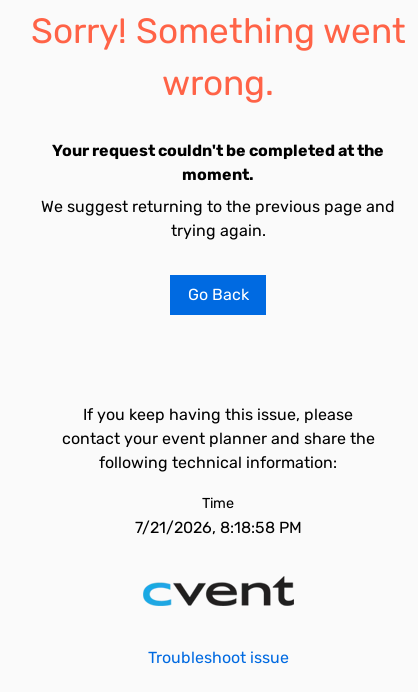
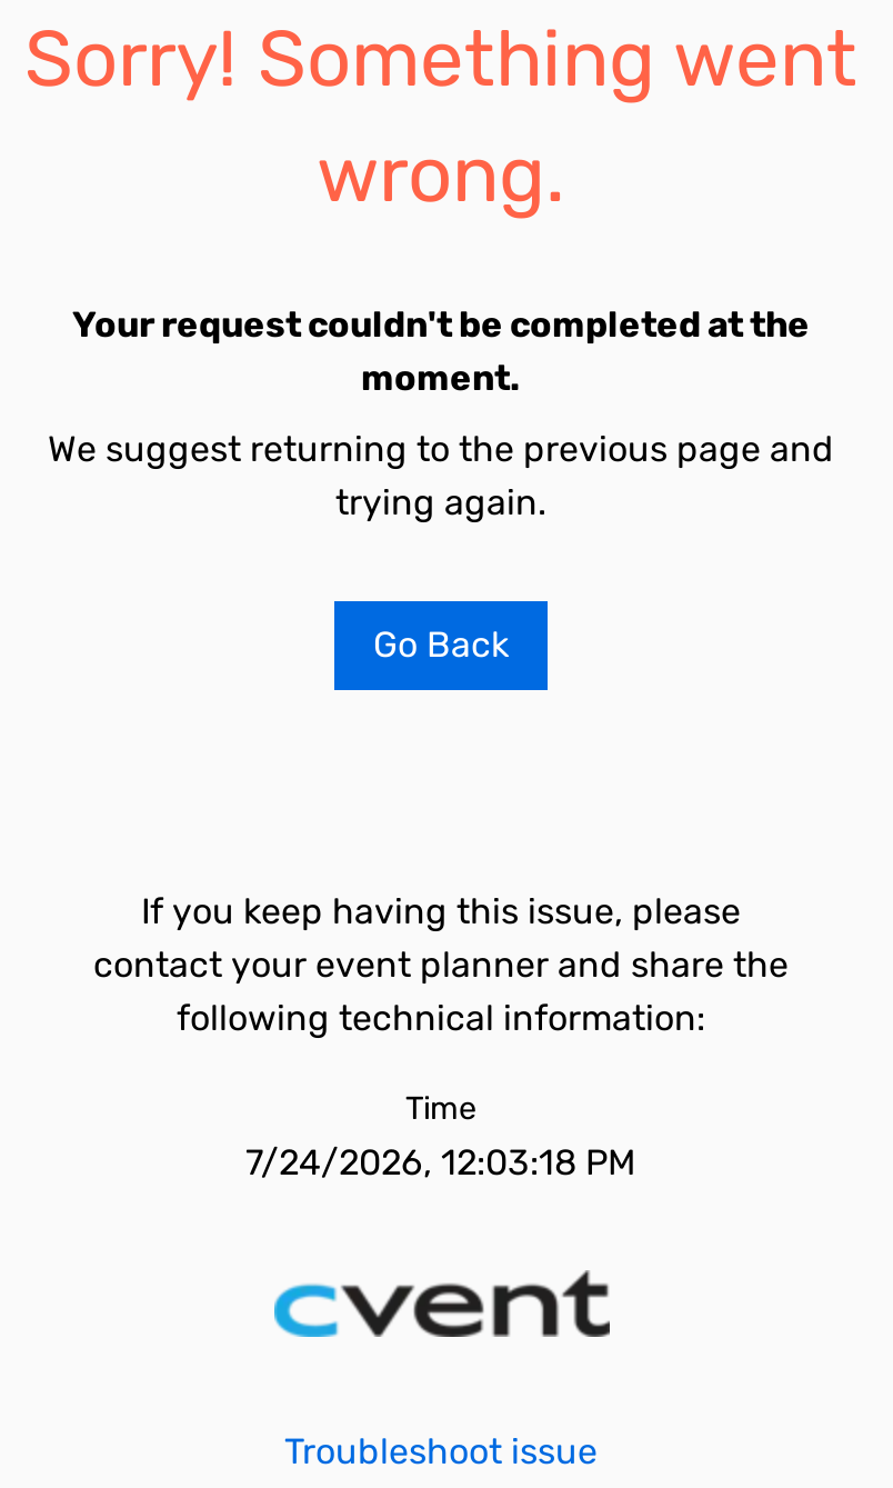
[134,518,301,537] 7/21/2026, 8:18:58 PM -> [245,1141,636,1184] 7/24/2026, 12:03:18 PM

